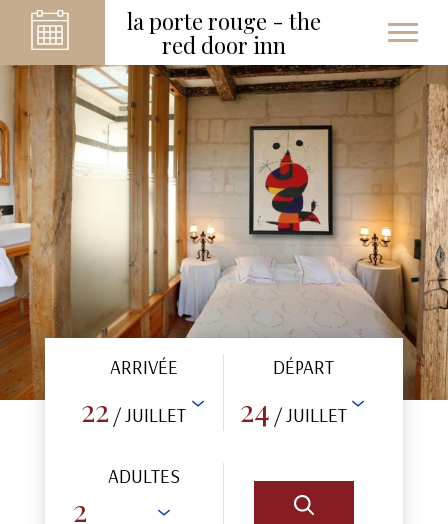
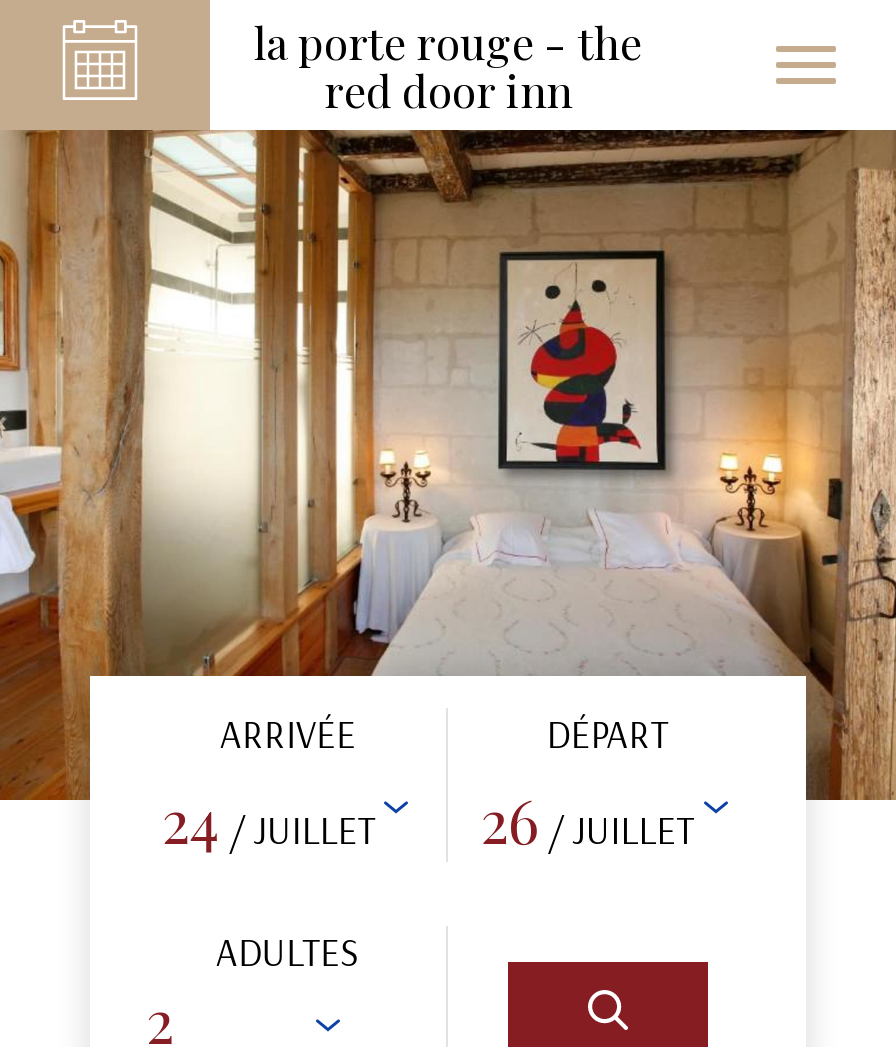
[81,390,186,430] 22 / JUILLET -> [161,780,375,860] 24 / JUILLET
[240,390,347,430] 24 / JUILLET -> [480,780,694,860] 26 / JUILLET

